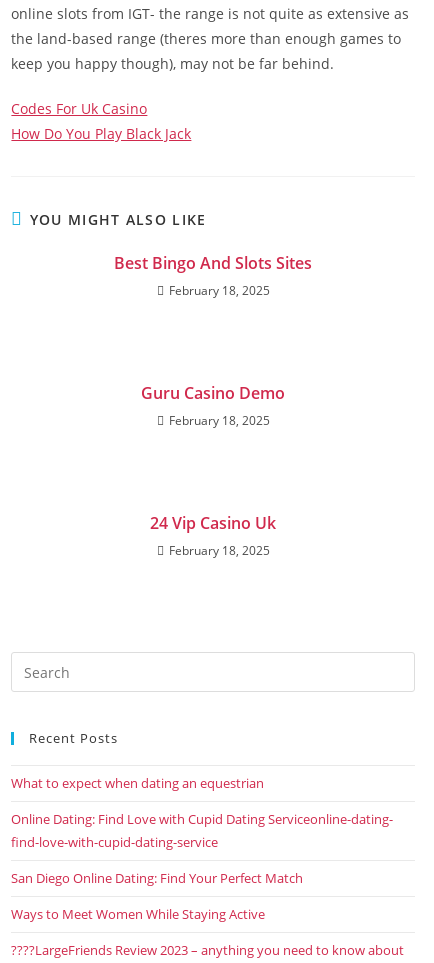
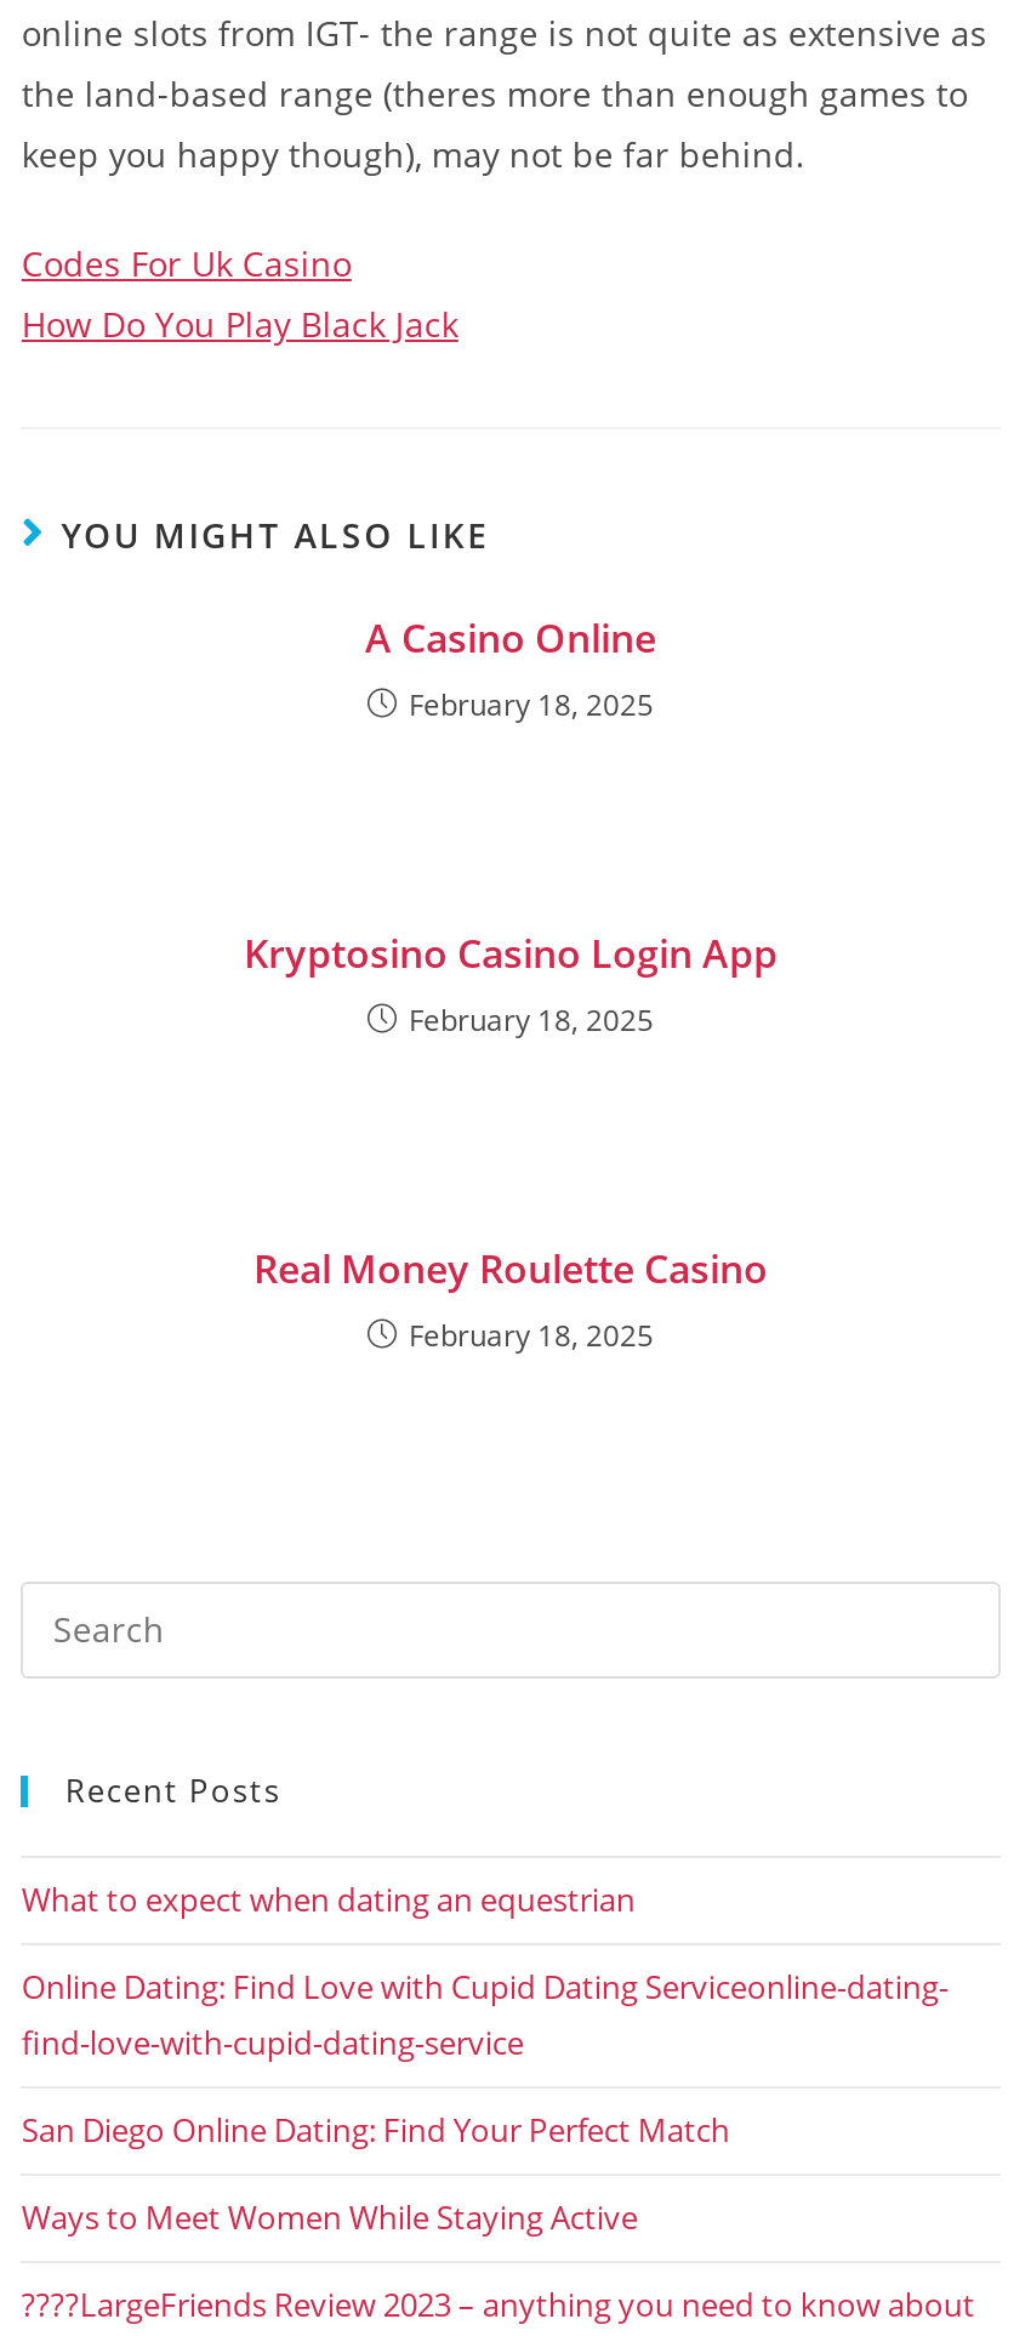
[114,252,312,274] Best Bingo And Slots Sites -> [365,612,656,665] A Casino Online
[141,382,285,404] Guru Casino Demo -> [244,927,777,980] Kryptosino Casino Login App
[150,512,276,534] 24 Vip Casino Uk -> [254,1242,768,1296] Real Money Roulette Casino

